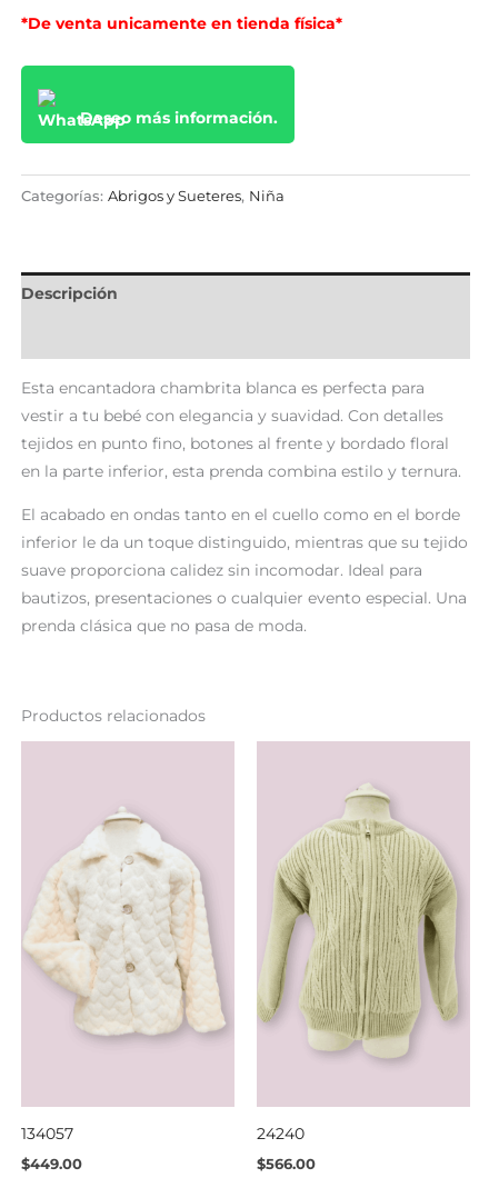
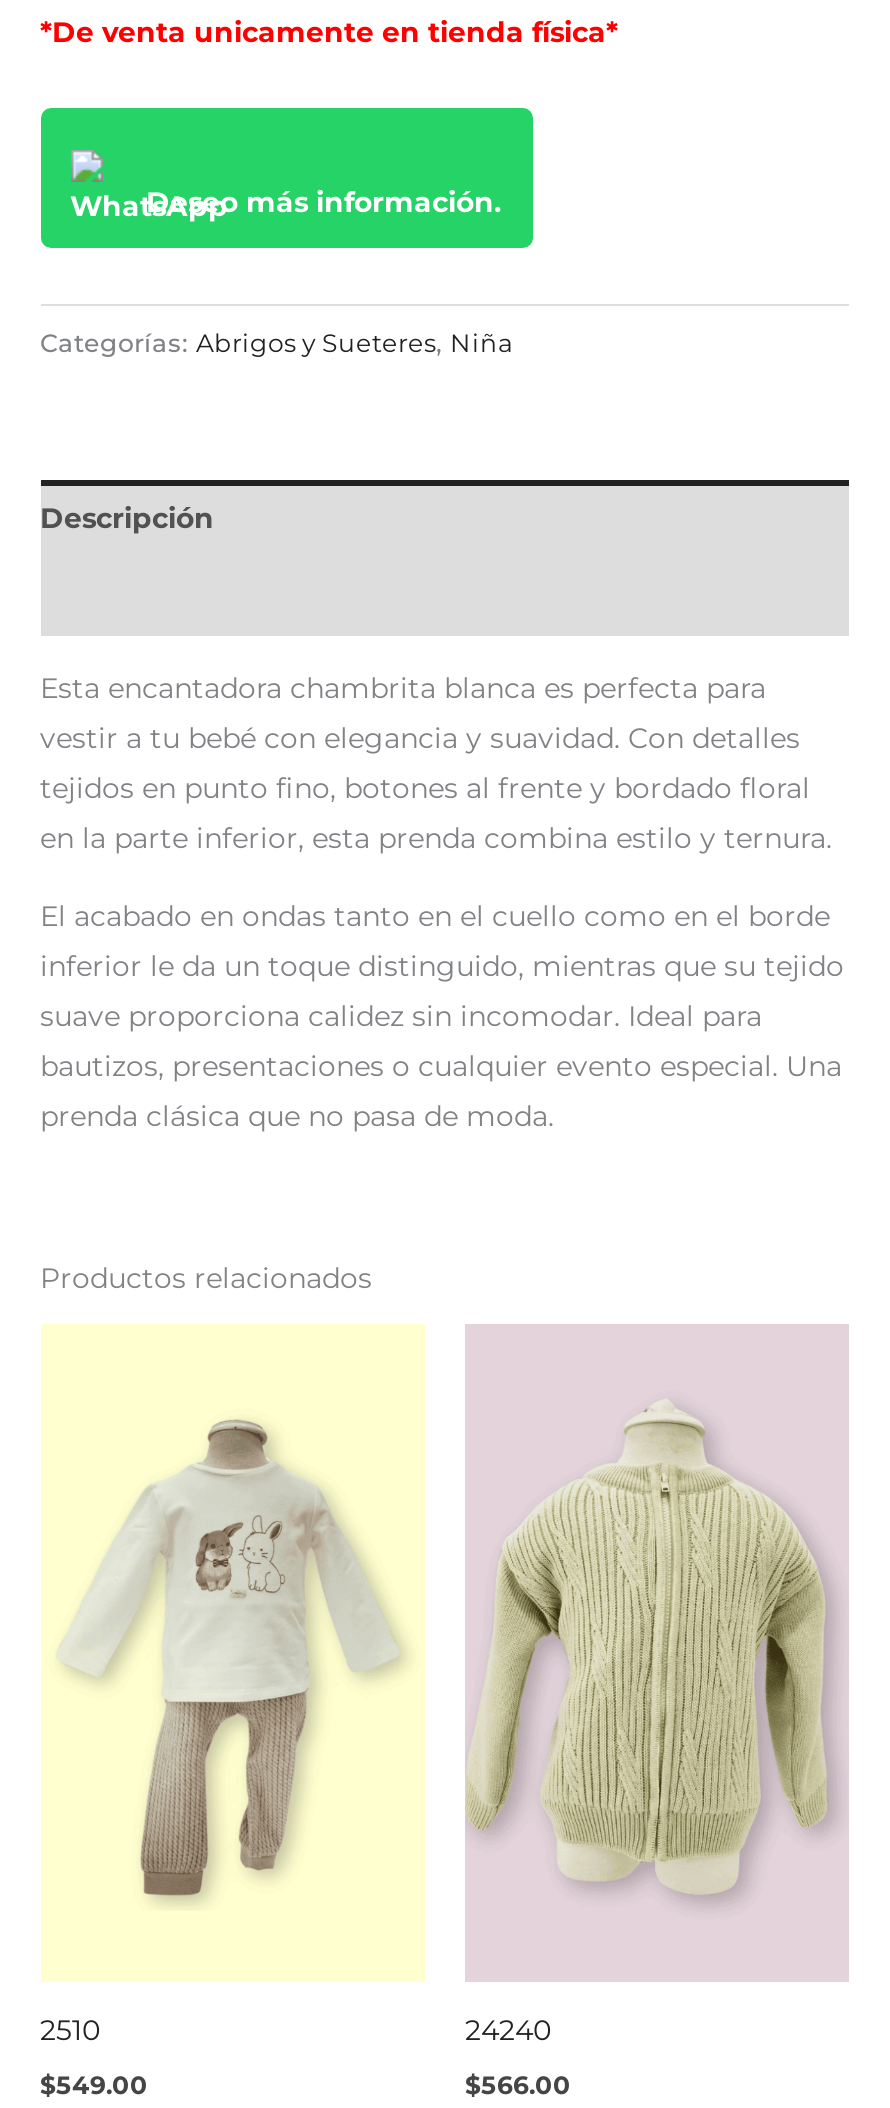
[21,741,234,1143] [image] | 134057 -> [40,1326,423,2047] [image] | 2510
[21,1155,82,1172] $449.00 -> [40,2069,148,2099] $549.00

